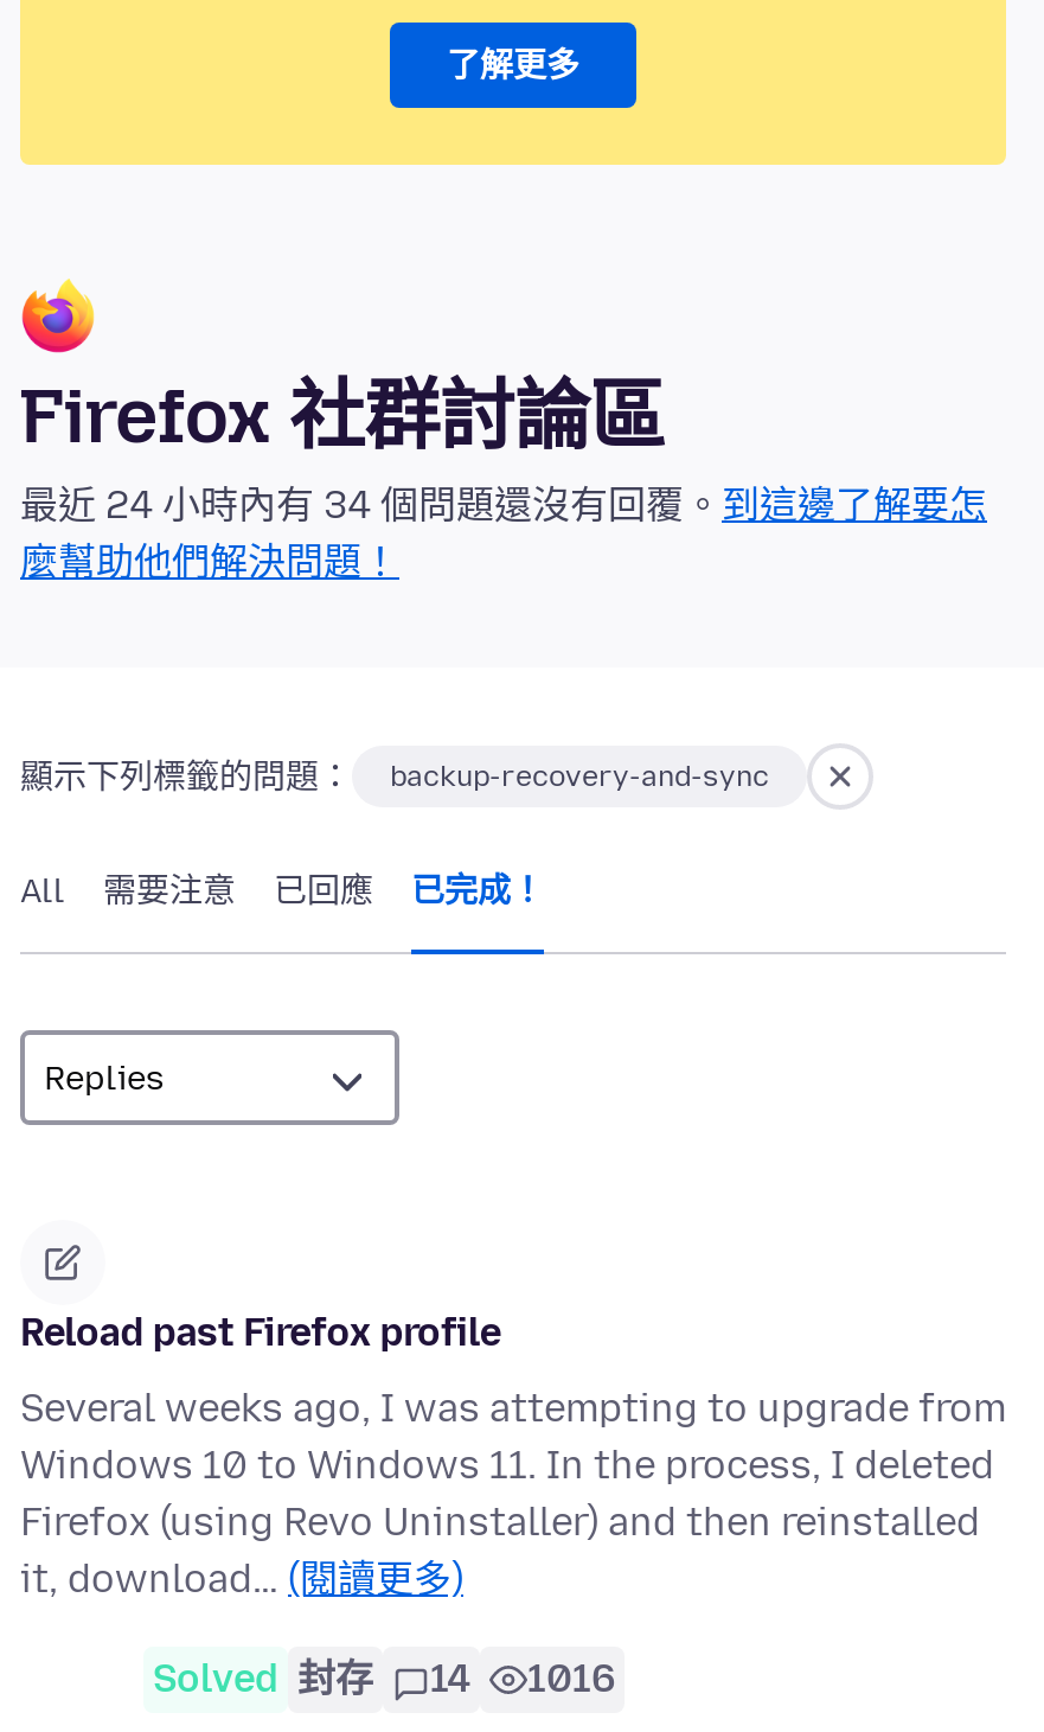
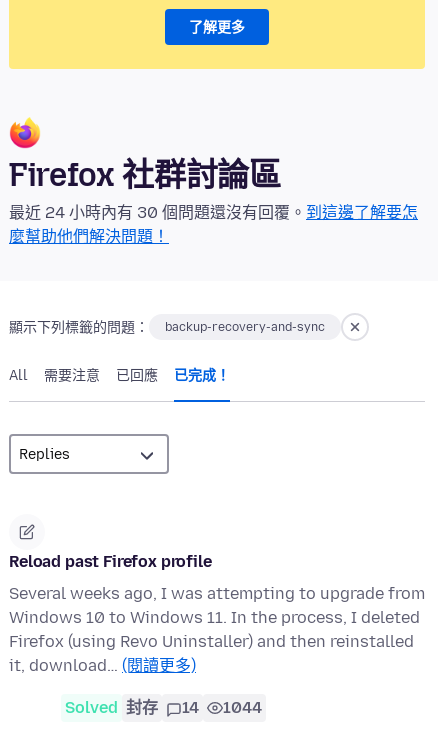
[20,484,987,529] 最近 24 小時內有 34 個問題還沒有回覆。到這邊了解要怎 -> [9,203,418,222] 最近 24 小時內有 30 個問題還沒有回覆。到這邊了解要怎
[153,1657,615,1702] Solved 封存 14 1016 -> [65,698,262,717] Solved 封存 14 1044

